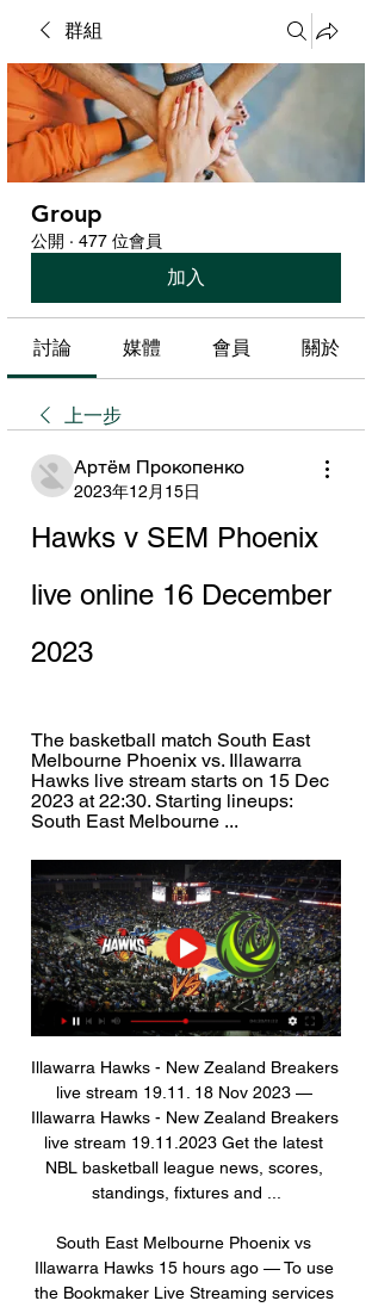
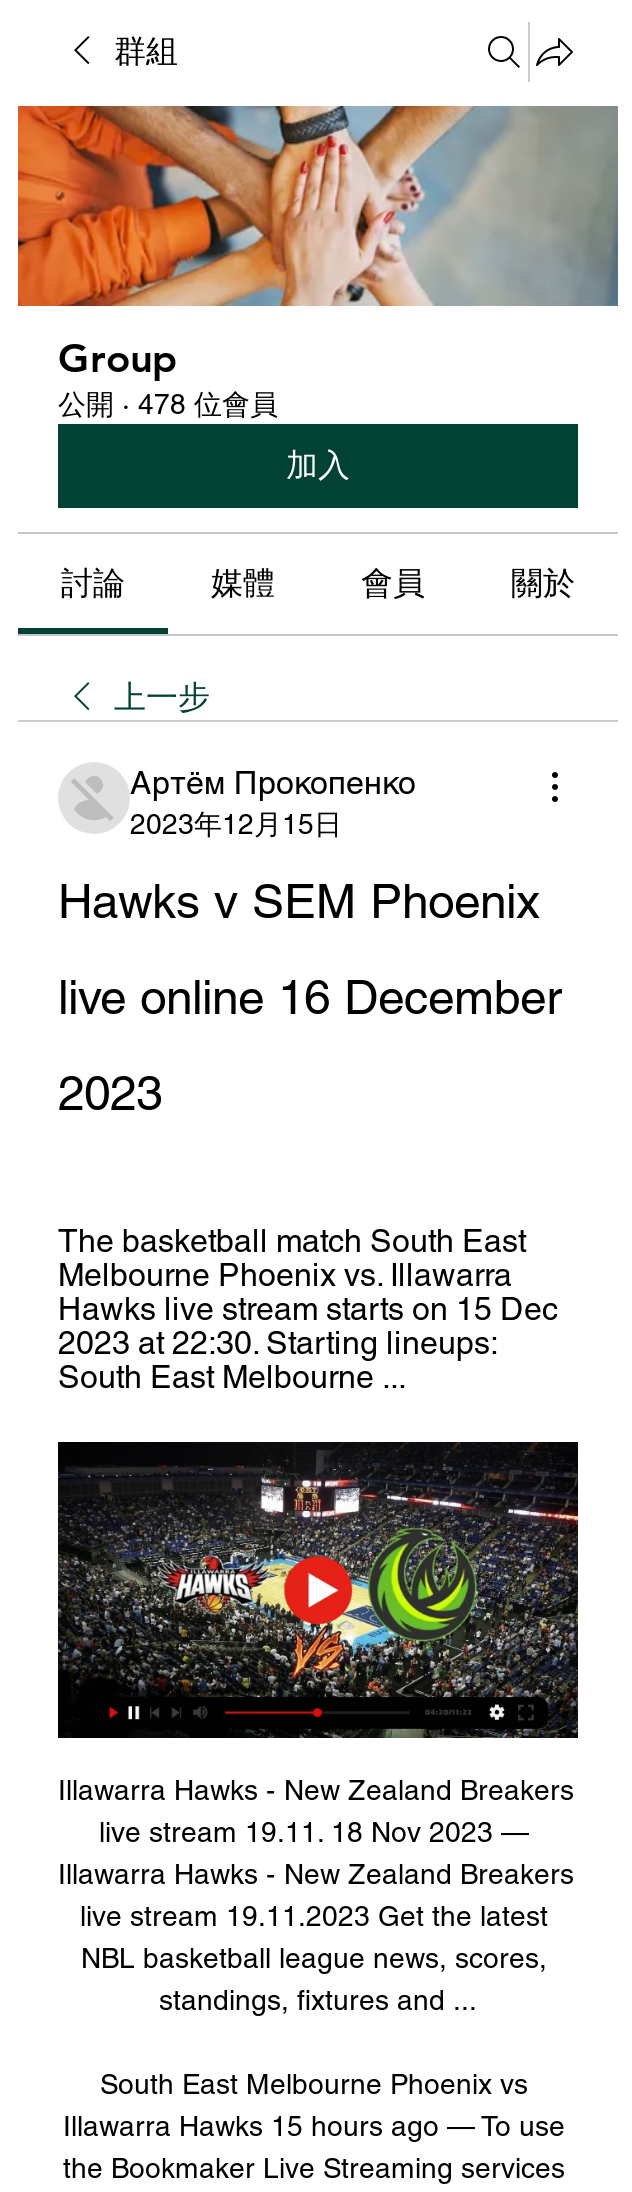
[31,231,162,250] 公開 · 477 位會員 -> [58,388,278,420] 公開 · 478 位會員

